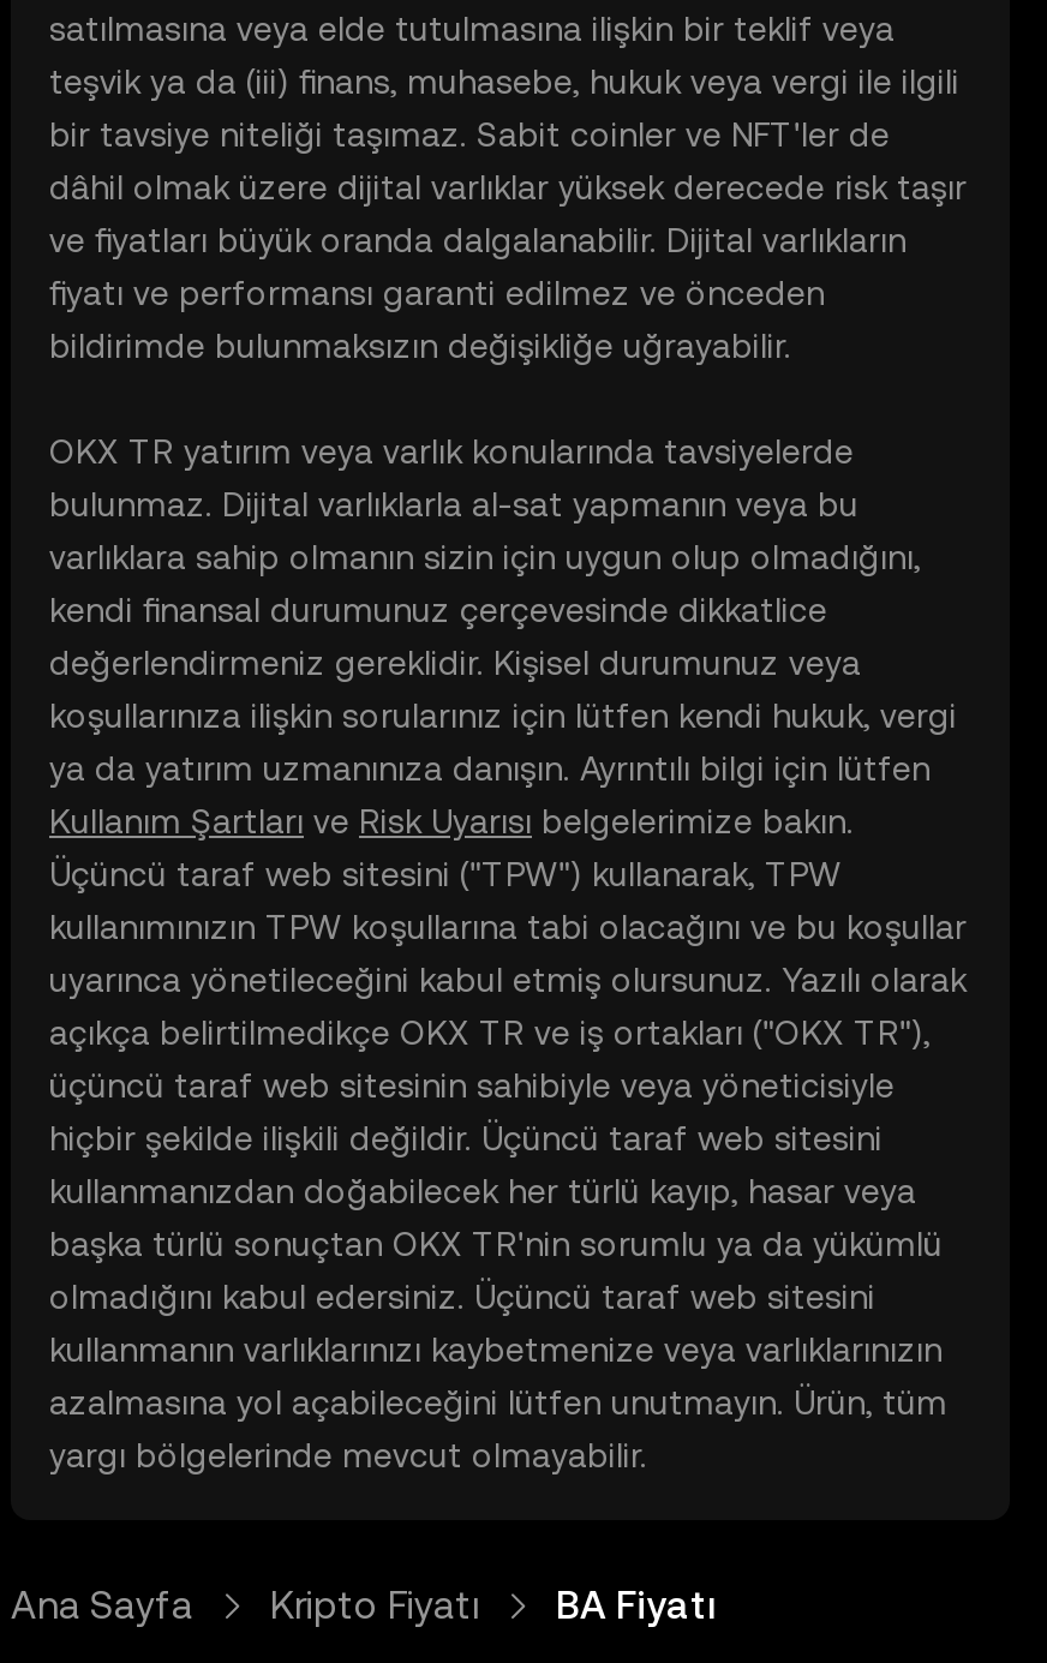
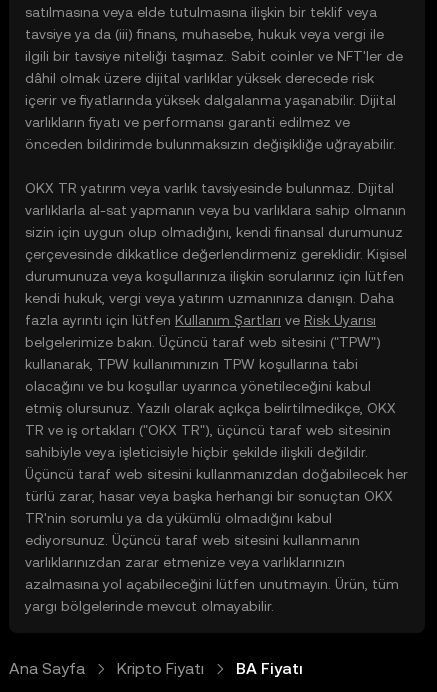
[49,62,967,365] teşvik ya da (iii) finans, muhasebe, hukuk veya vergi ile ilgili | bir tavsiye niteliği taşımaz. Sabit coinler ve NFT'ler de | dâhil olmak üzere dijital varlıklar yüksek derecede risk taşır | ve fiyatları büyük oranda dalgalanabilir. Dijital varlıkların | fiyatı ve performansı garanti edilmez ve önceden | bildirimde bulunmaksızın değişikliğe uğrayabilir. -> [25,26,403,152] tavsiye ya da (iii) finans, muhasebe, hukuk veya vergi ile | ilgili bir tavsiye niteliği taşımaz. Sabit coinler ve NFT'ler de | dâhil olmak üzere dijital varlıklar yüksek derecede risk | içerir ve fiyatlarında yüksek dalgalanma yaşanabilir. Dijital | varlıkların fiyatı ve performansı garanti edilmez ve | önceden bildirimde bulunmaksızın değişikliğe uğrayabilir.
[49,432,967,1369] OKX TR yatırım veya varlık konularında tavsiyelerde | bulunmaz. Dijital varlıklarla al-sat yapmanın veya bu | varlıklara sahip olmanın sizin için uygun olup olmadığını, | kendi finansal durumunuz çerçevesinde dikkatlice | değerlendirmeniz gereklidir. Kişisel durumunuz veya | koşullarınıza ilişkin sorularınız için lütfen kendi hukuk, vergi | ya da yatırım uzmanınıza danışın. Ayrıntılı bilgi için lütfen | Kullanım Şartları ve Risk Uyarısı belgelerimize bakın. | Üçüncü taraf web sitesini ("TPW") kullanarak, TPW | kullanımınızın TPW koşullarına tabi olacağını ve bu koşullar | uyarınca yönetileceğini kabul etmiş olursunuz. Yazılı olarak | açıkça belirtilmedikçe OKX TR ve iş ortakları ("OKX TR"), | üçüncü taraf web sitesinin sahibiyle veya yöneticisiyle | hiçbir şekilde ilişkili değildir. Üçüncü taraf web sitesini | kullanmanızdan doğabilecek her türlü kayıp, hasar veya | başka türlü sonuçtan OKX TR'nin sorumlu ya da yükümlü | olmadığını kabul edersiniz. Üçüncü taraf web sitesini | kullanmanın varlıklarınızı kaybetmenize veya varlıklarınızın -> [25,180,408,570] OKX TR yatırım veya varlık tavsiyesinde bulunmaz. Dijital | varlıklarla al-sat yapmanın veya bu varlıklara sahip olmanın | sizin için uygun olup olmadığını, kendi finansal durumunuz | çerçevesinde dikkatlice değerlendirmeniz gereklidir. Kişisel | durumunuza veya koşullarınıza ilişkin sorularınız için lütfen | kendi hukuk, vergi veya yatırım uzmanınıza danışın. Daha | fazla ayrıntı için lütfen Kullanım Şartları ve Risk Uyarısı | belgelerimize bakın. Üçüncü taraf web sitesini ("TPW") | kullanarak, TPW kullanımınızın TPW koşullarına tabi | olacağını ve bu koşullar uyarınca yönetileceğini kabul | etmiş olursunuz. Yazılı olarak açıkça belirtilmedikçe, OKX | TR ve iş ortakları ("OKX TR"), üçüncü taraf web sitesinin | sahibiyle veya işleticisiyle hiçbir şekilde ilişkili değildir. | Üçüncü taraf web sitesini kullanmanızdan doğabilecek her | türlü zarar, hasar veya başka herhangi bir sonuçtan OKX | TR'nin sorumlu ya da yükümlü olmadığını kabul | ediyorsunuz. Üçüncü taraf web sitesini kullanmanın | varlıklarınızdan zarar etmenize veya varlıklarınızın

